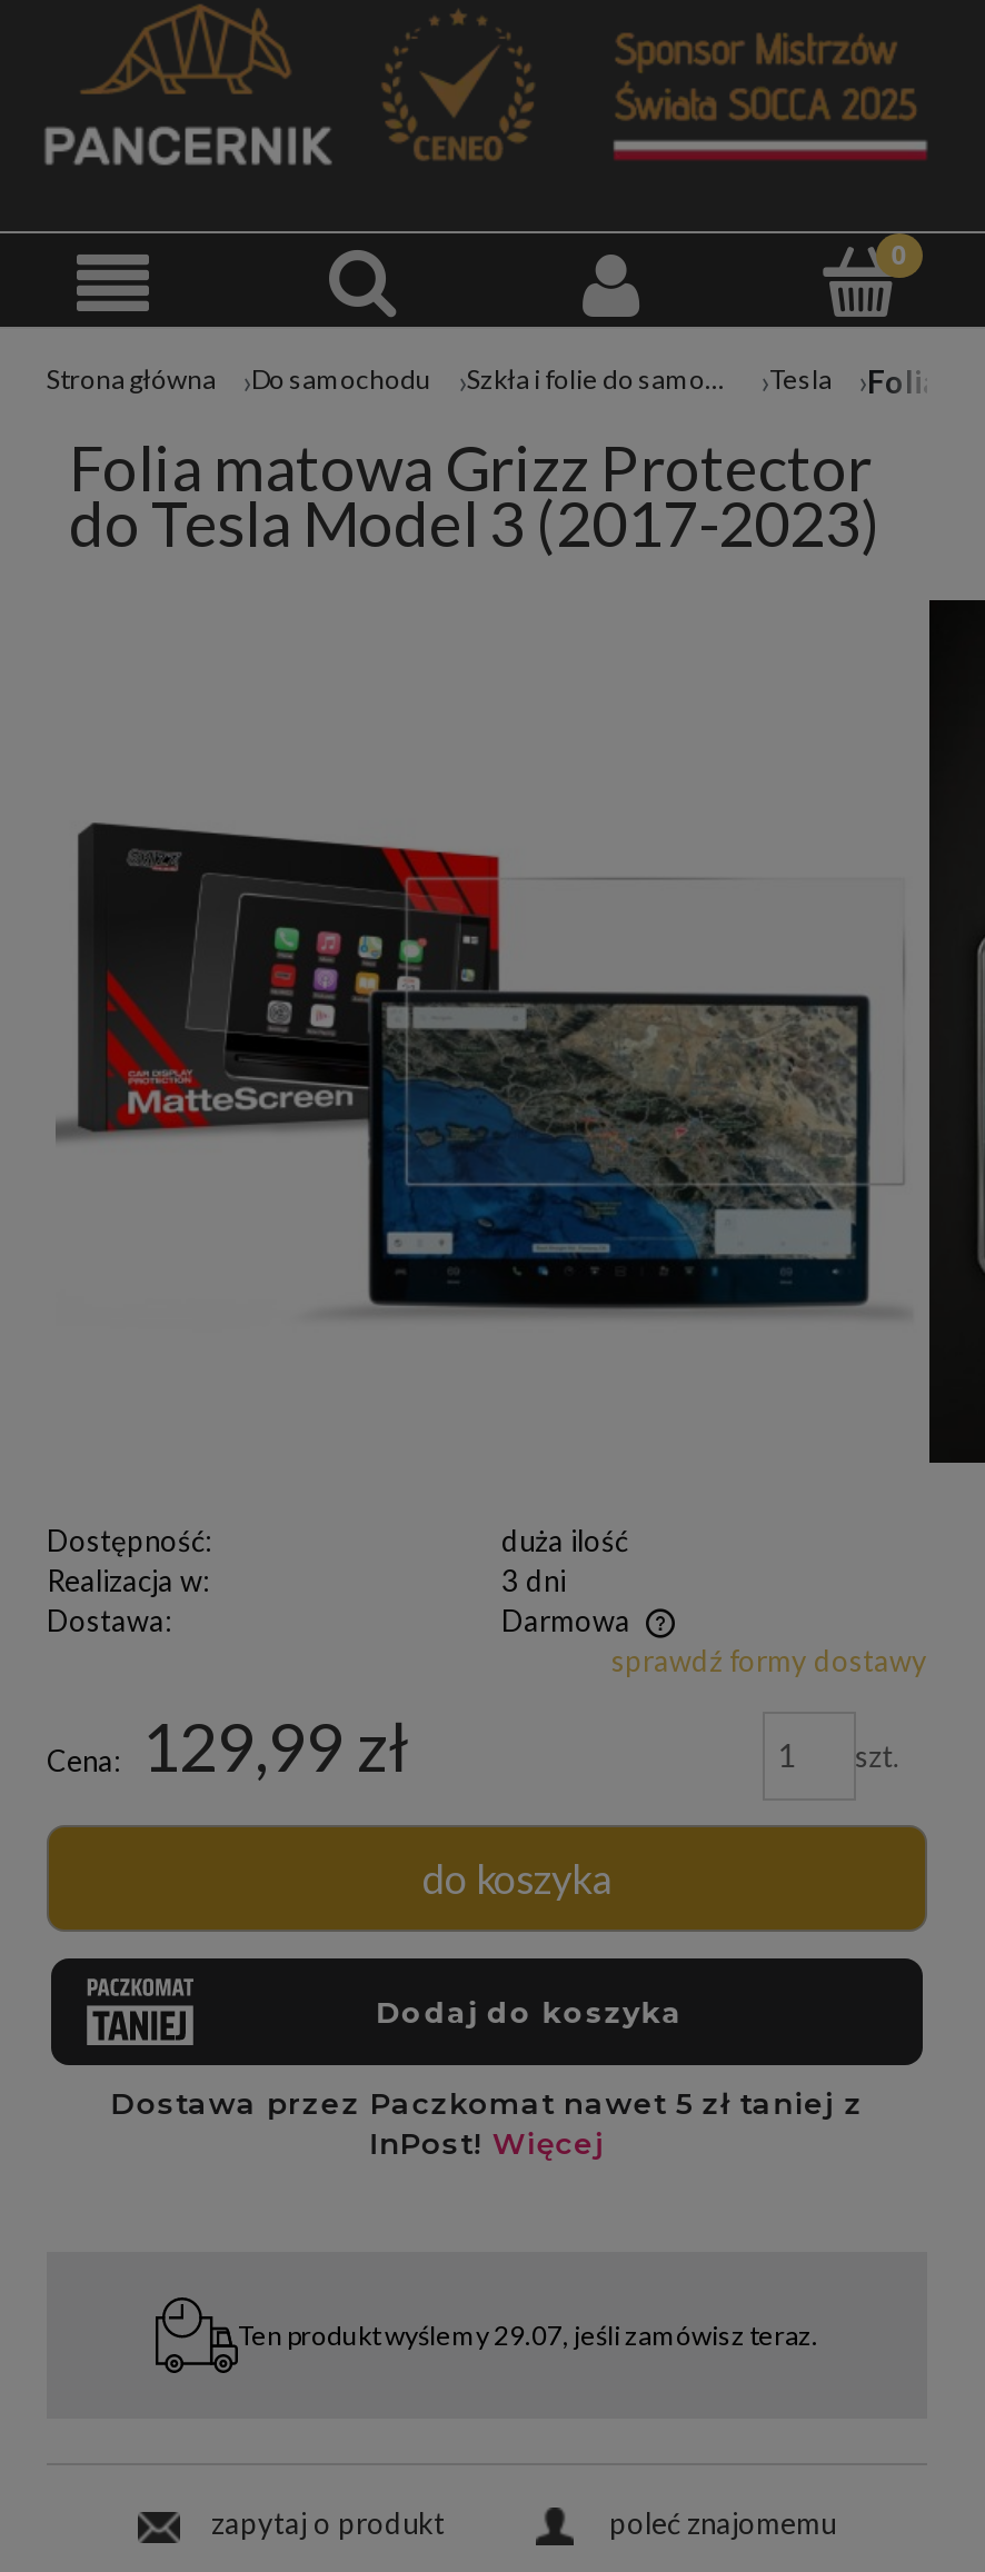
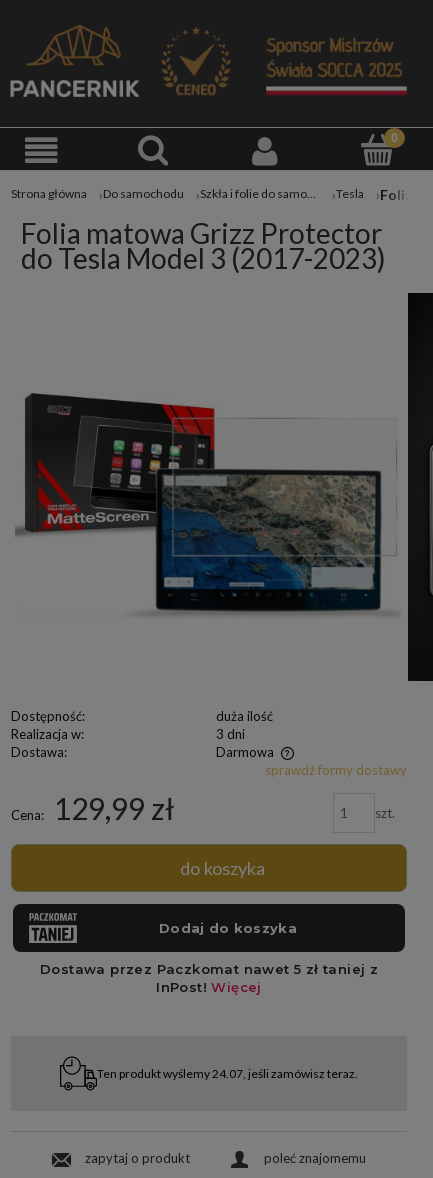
[238,2318,818,2351] Ten produkt wyślemy 29.07, jeśli zamówisz teraz. -> [97,1066,358,1081] Ten produkt wyślemy 24.07, jeśli zamówisz teraz.

